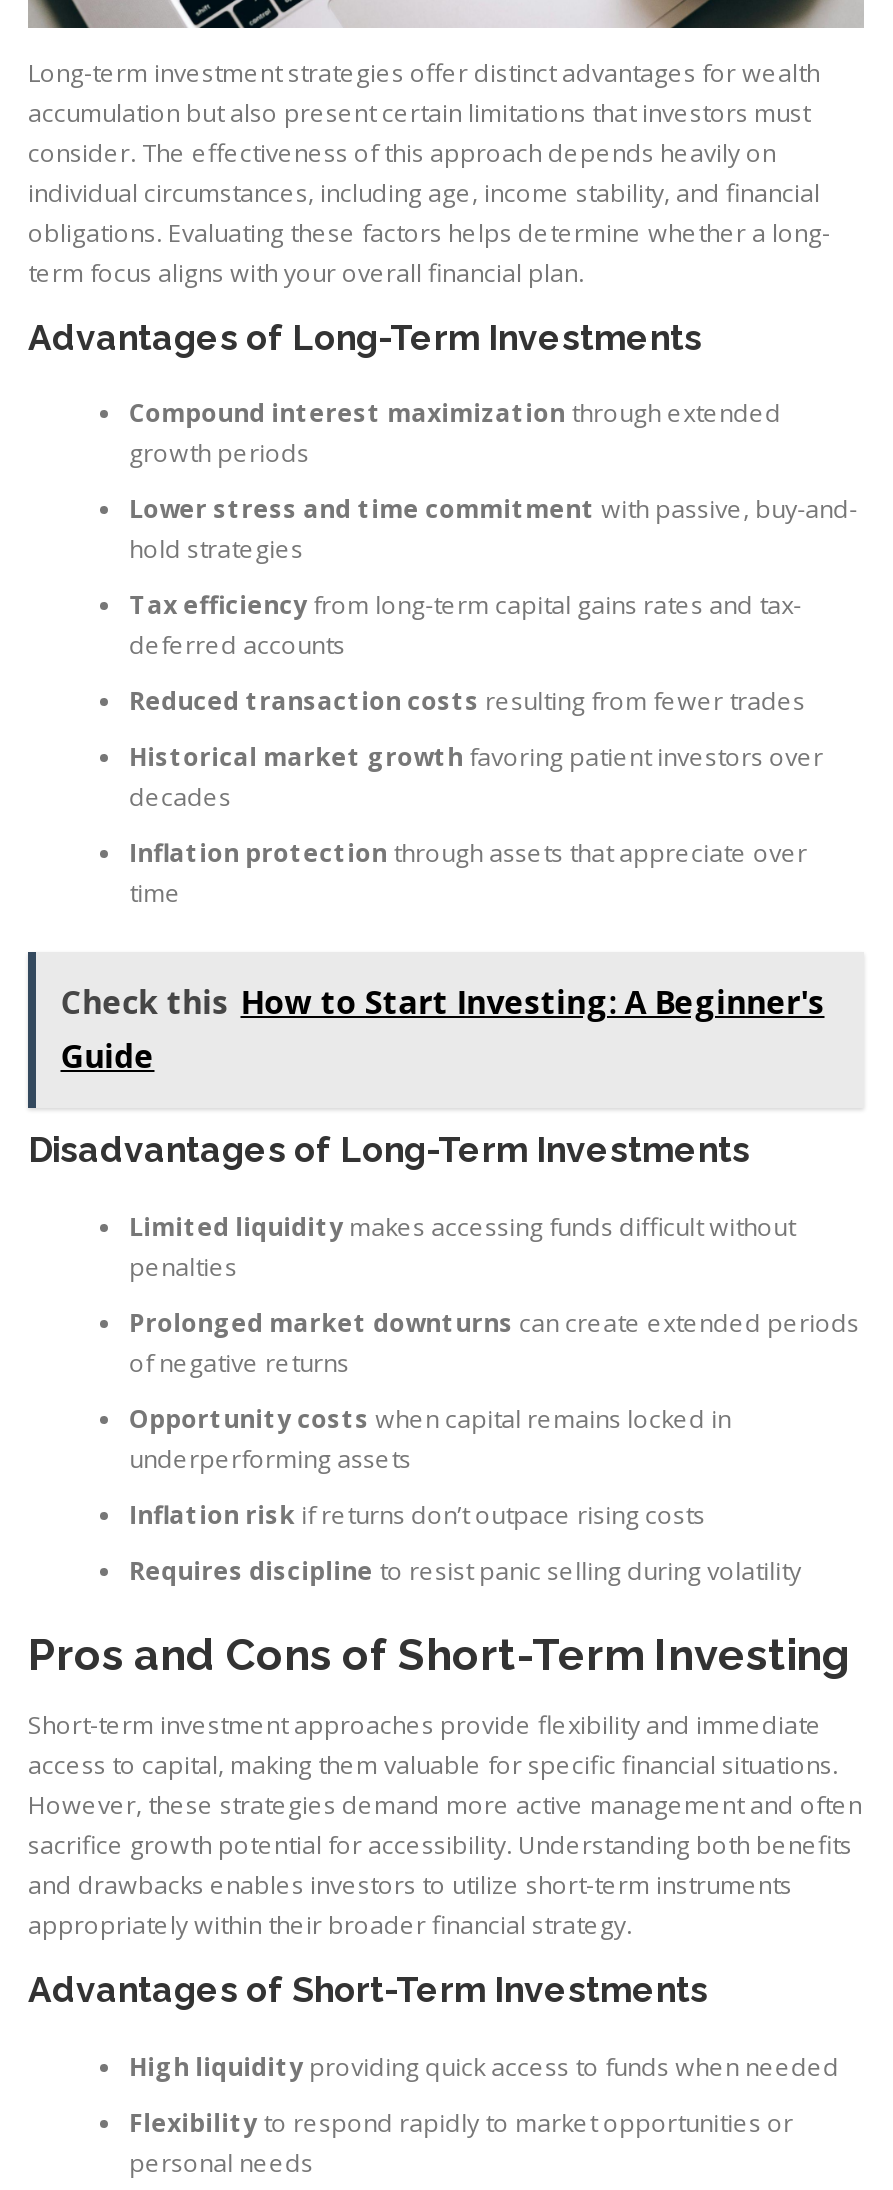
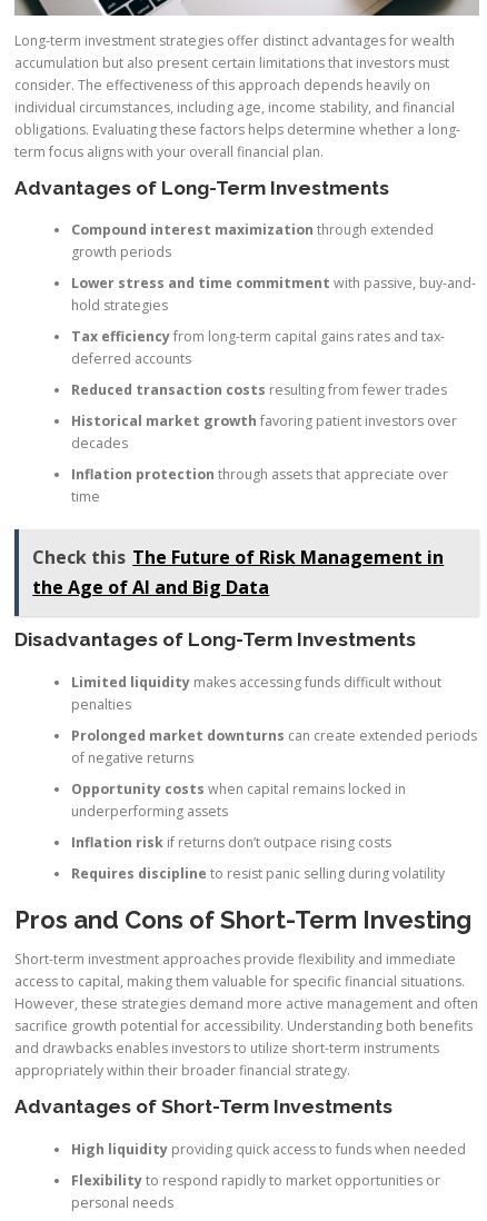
[60,980,824,1078] Check this How to Start Investing: A Beginner's | Guide -> [32,545,444,599] Check this The Future of Risk Management in | the Age of AI and Big Data

